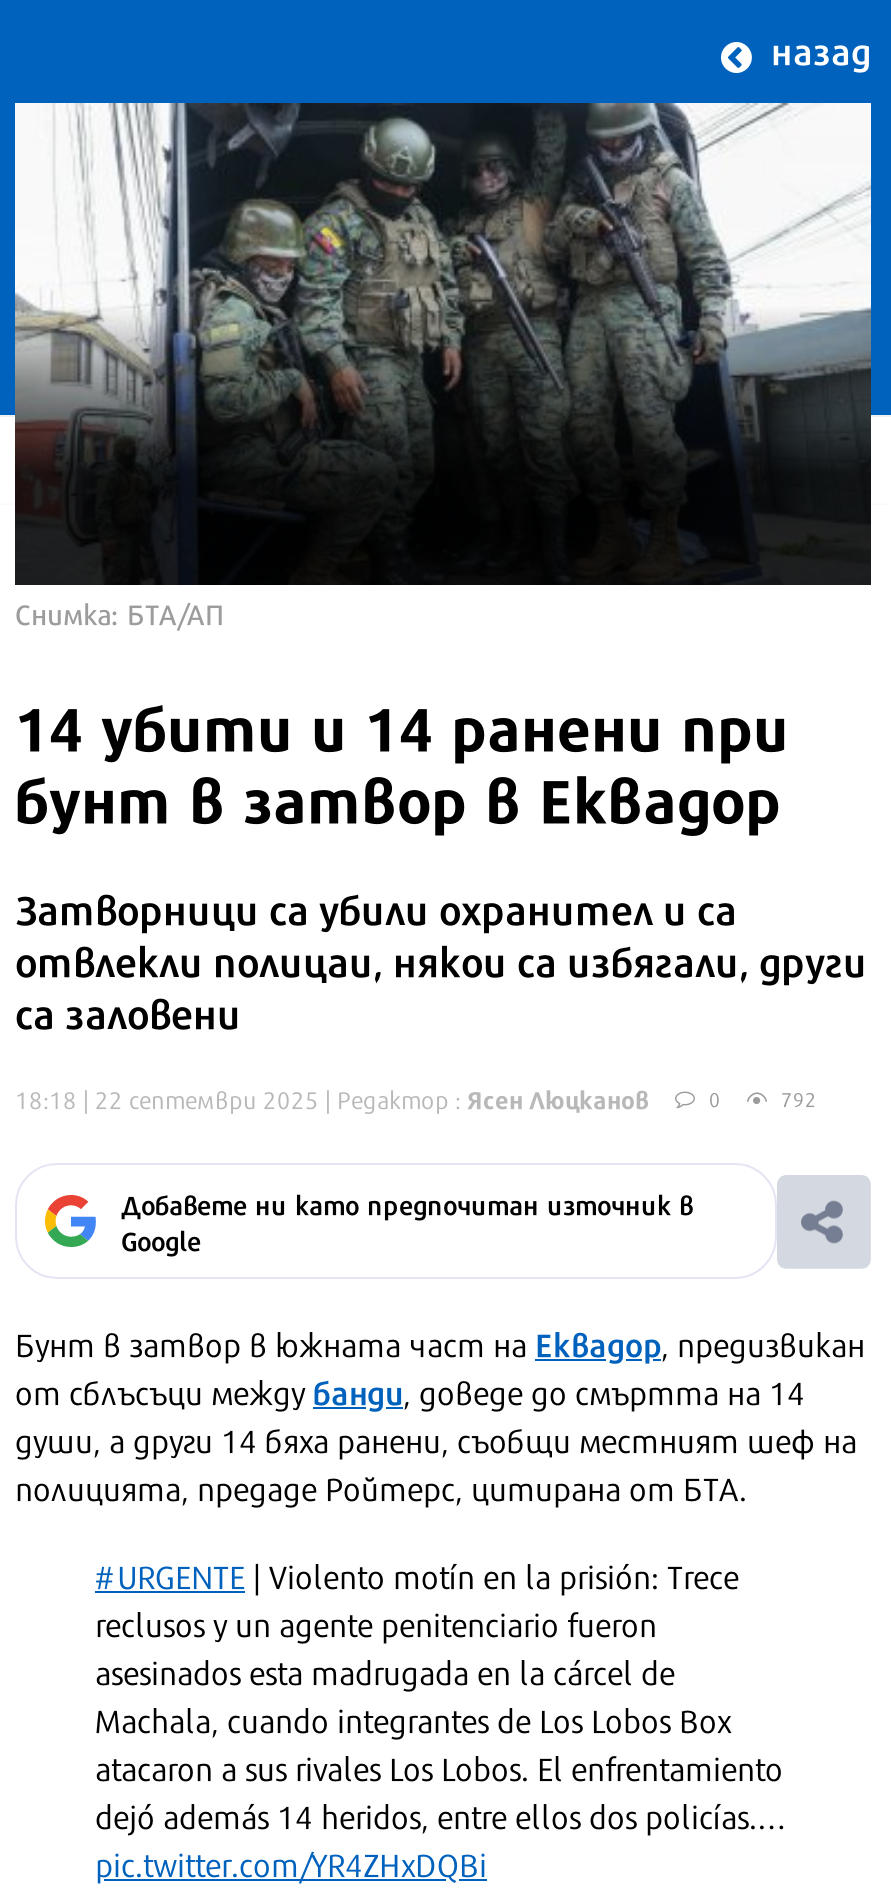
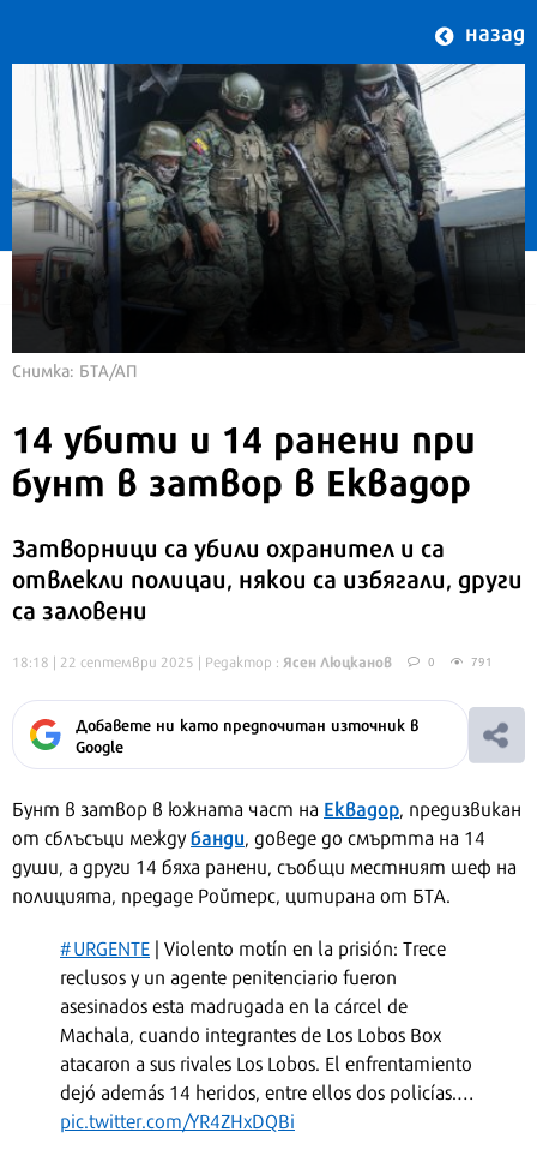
[781,1083,817,1113] 792 -> [471,652,493,670] 791

